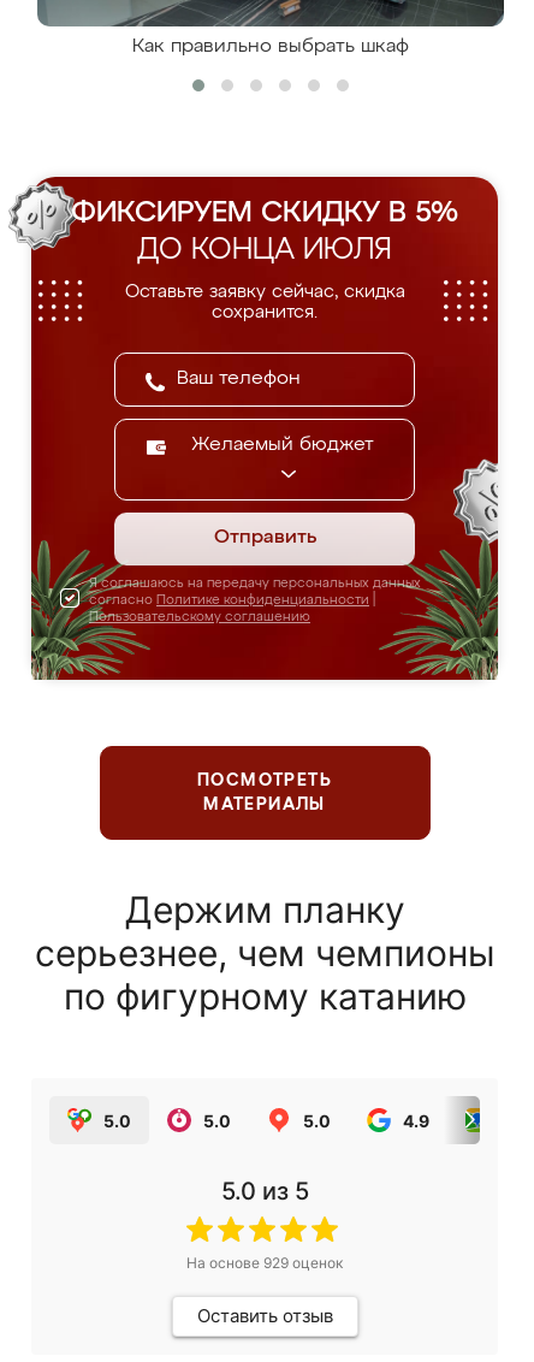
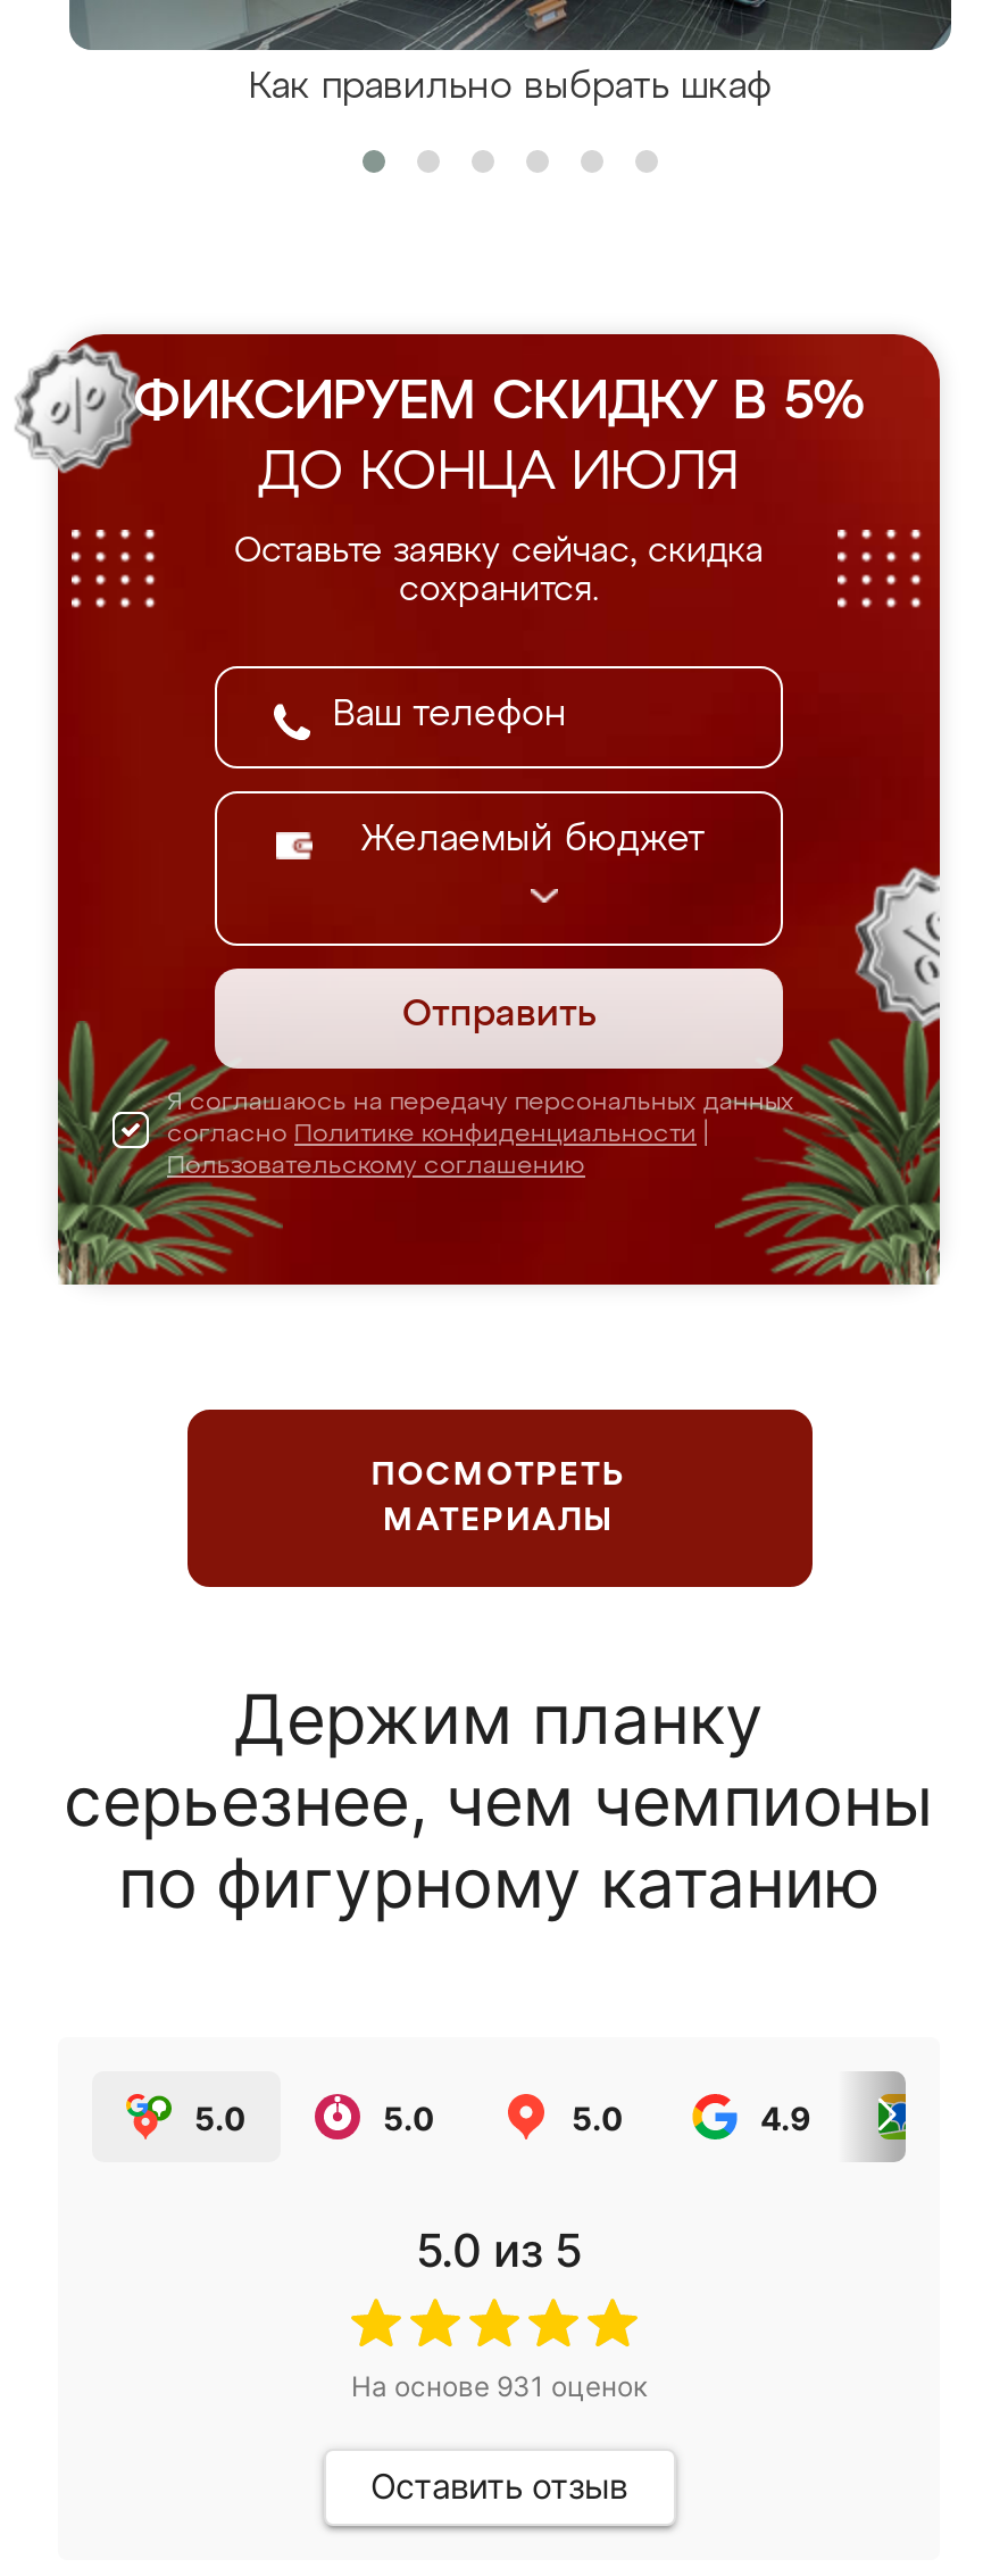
[186,1254,343,1272] На основе 929 оценок -> [351,2369,647,2403] На основе 931 оценок

